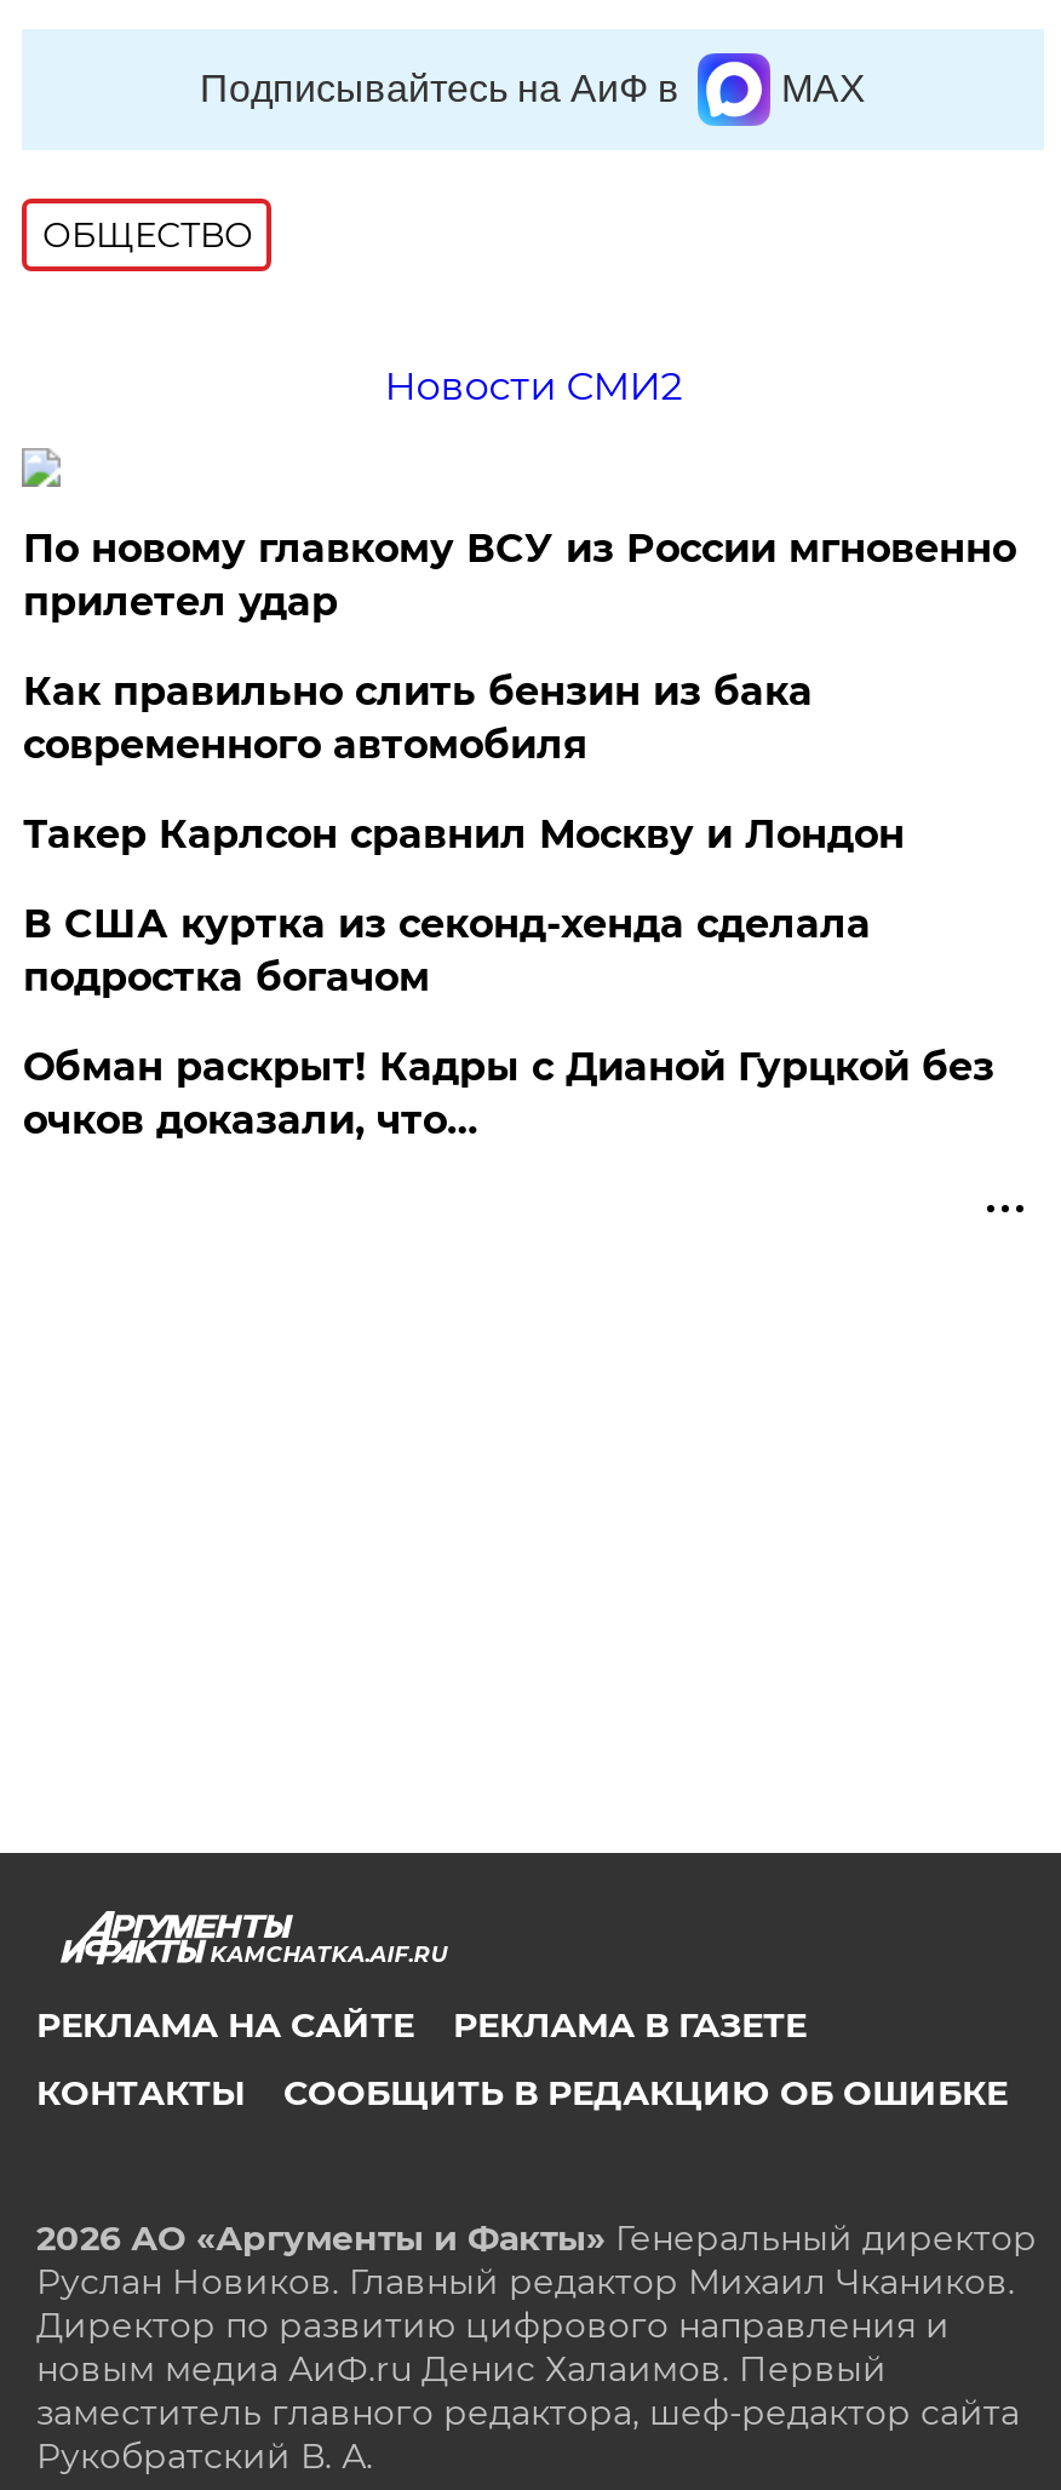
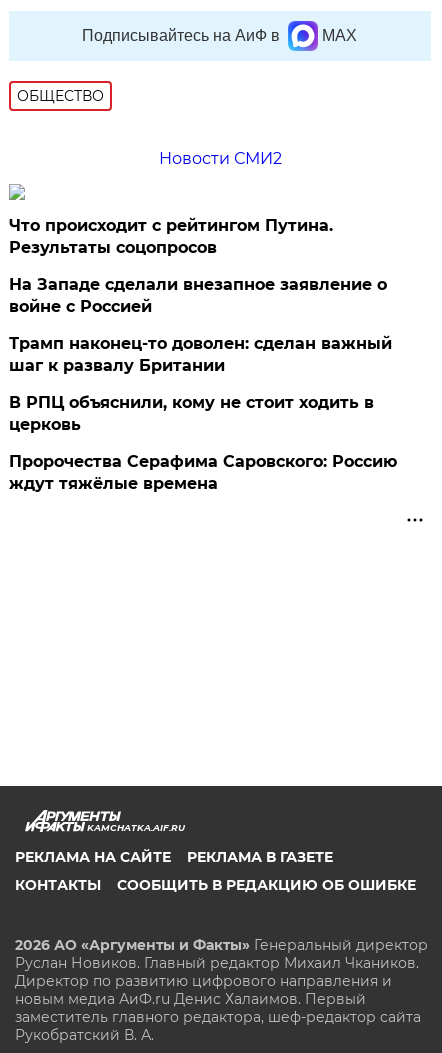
[23,526,1016,625] По новому главкому ВСУ из России мгновенно | прилетел удар -> [9,216,333,257] Что происходит с рейтингом Путина. | Результаты соцопросов
[23,669,812,768] Как правильно слить бензин из бака | современного автомобиля -> [9,275,387,316] На Западе сделали внезапное заявление о | войне с Россией
[23,811,905,857] Такер Карлсон сравнил Москву и Лондон -> [9,334,392,375] Трамп наконец-то доволен: сделан важный | шаг к развалу Британии
[23,901,871,1000] В США куртка из секонд-хенда сделала | подростка богачом -> [9,393,374,434] В РПЦ объяснили, кому не стоит ходить в | церковь
[23,1044,994,1143] Обман раскрыт! Кадры с Дианой Гурцкой без | очков доказали, что… -> [9,452,397,493] Пророчества Серафима Саровского: Россию | ждут тяжёлые времена

